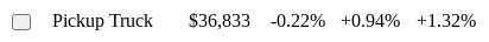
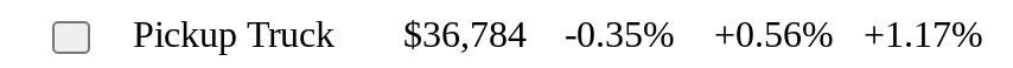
[189,10,250,30] $36,833 -> [403,13,527,53] $36,784
[271,10,325,30] -0.22% -> [565,13,674,53] -0.35%
[341,10,400,30] +0.94% -> [714,13,833,53] +0.56%
[417,10,476,30] +1.32% -> [864,13,982,53] +1.17%

